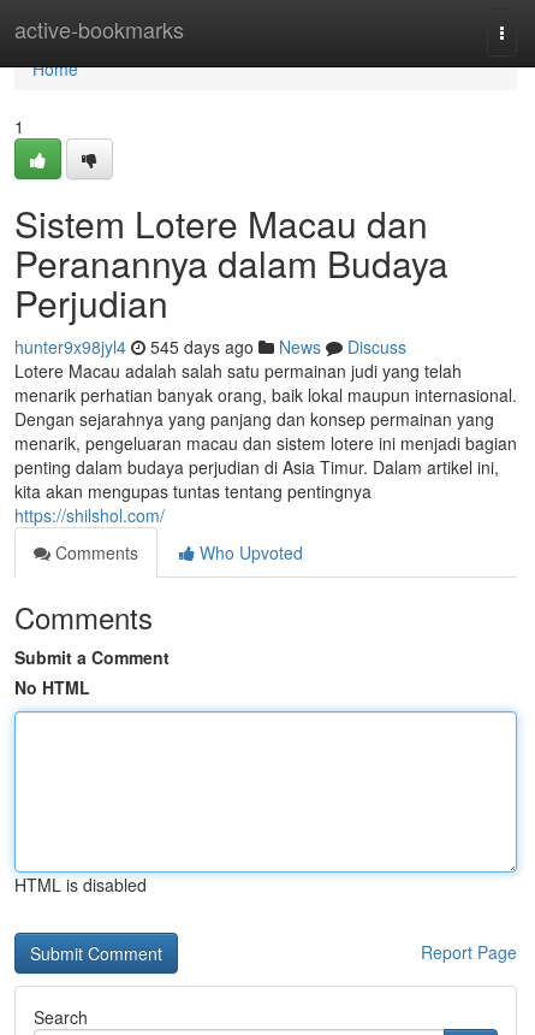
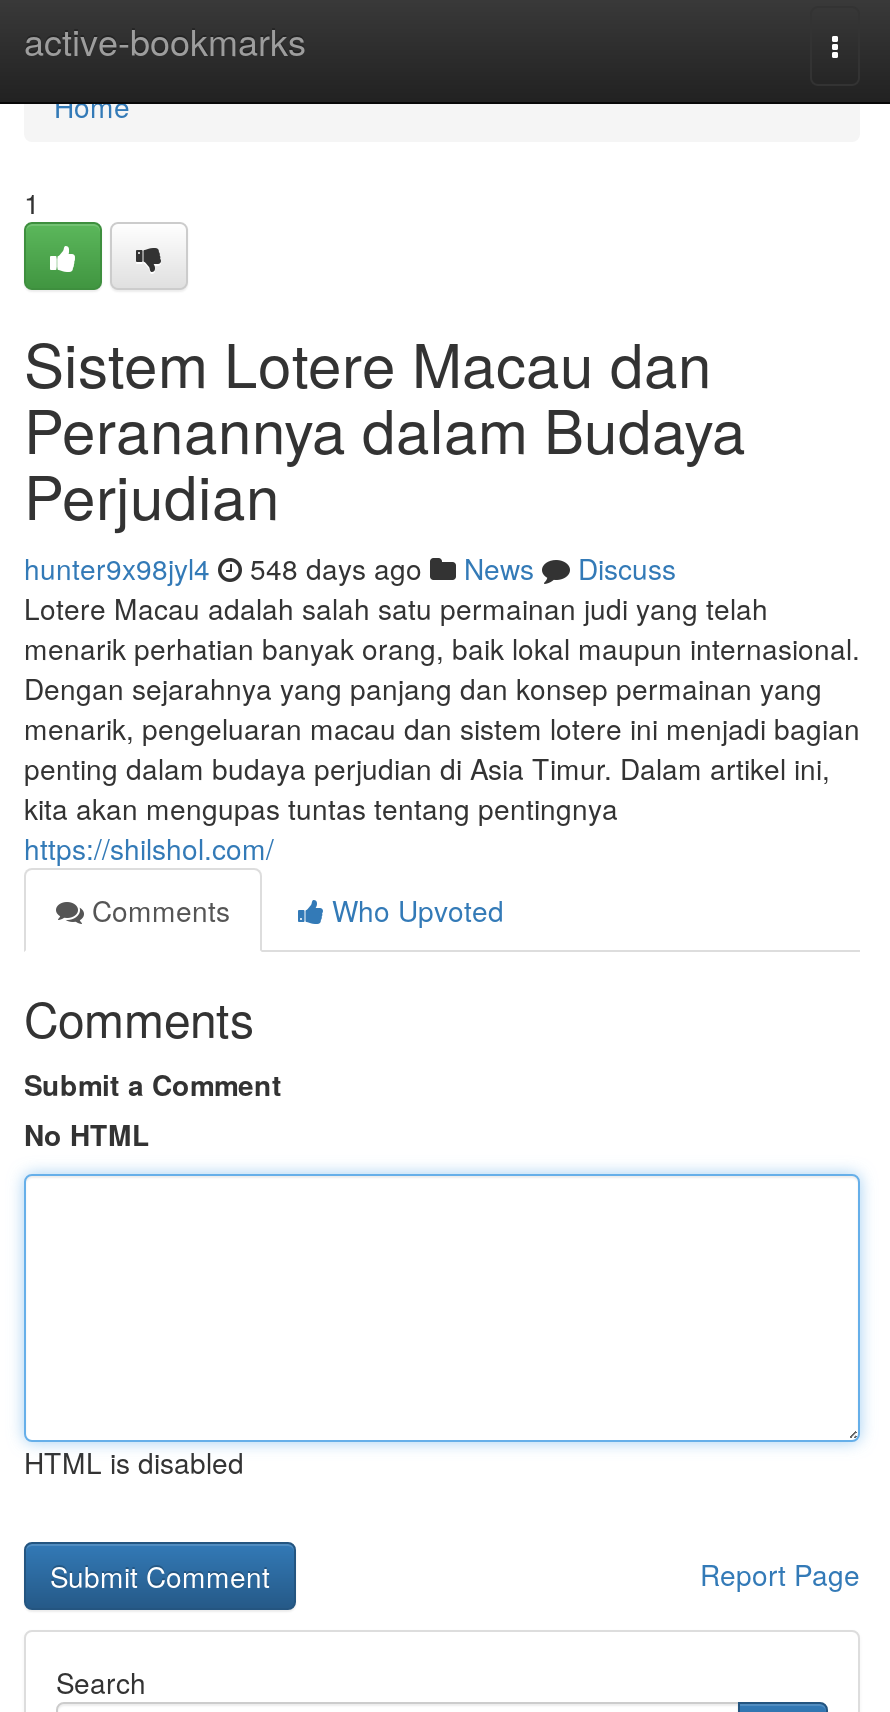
[14,335,406,359] hunter9x98jyl4 545 days ago News Discuss -> [24,548,676,588] hunter9x98jyl4 548 days ago News Discuss

